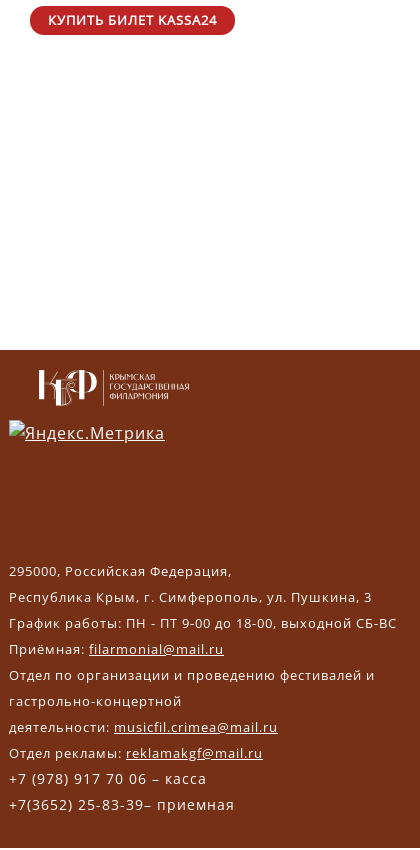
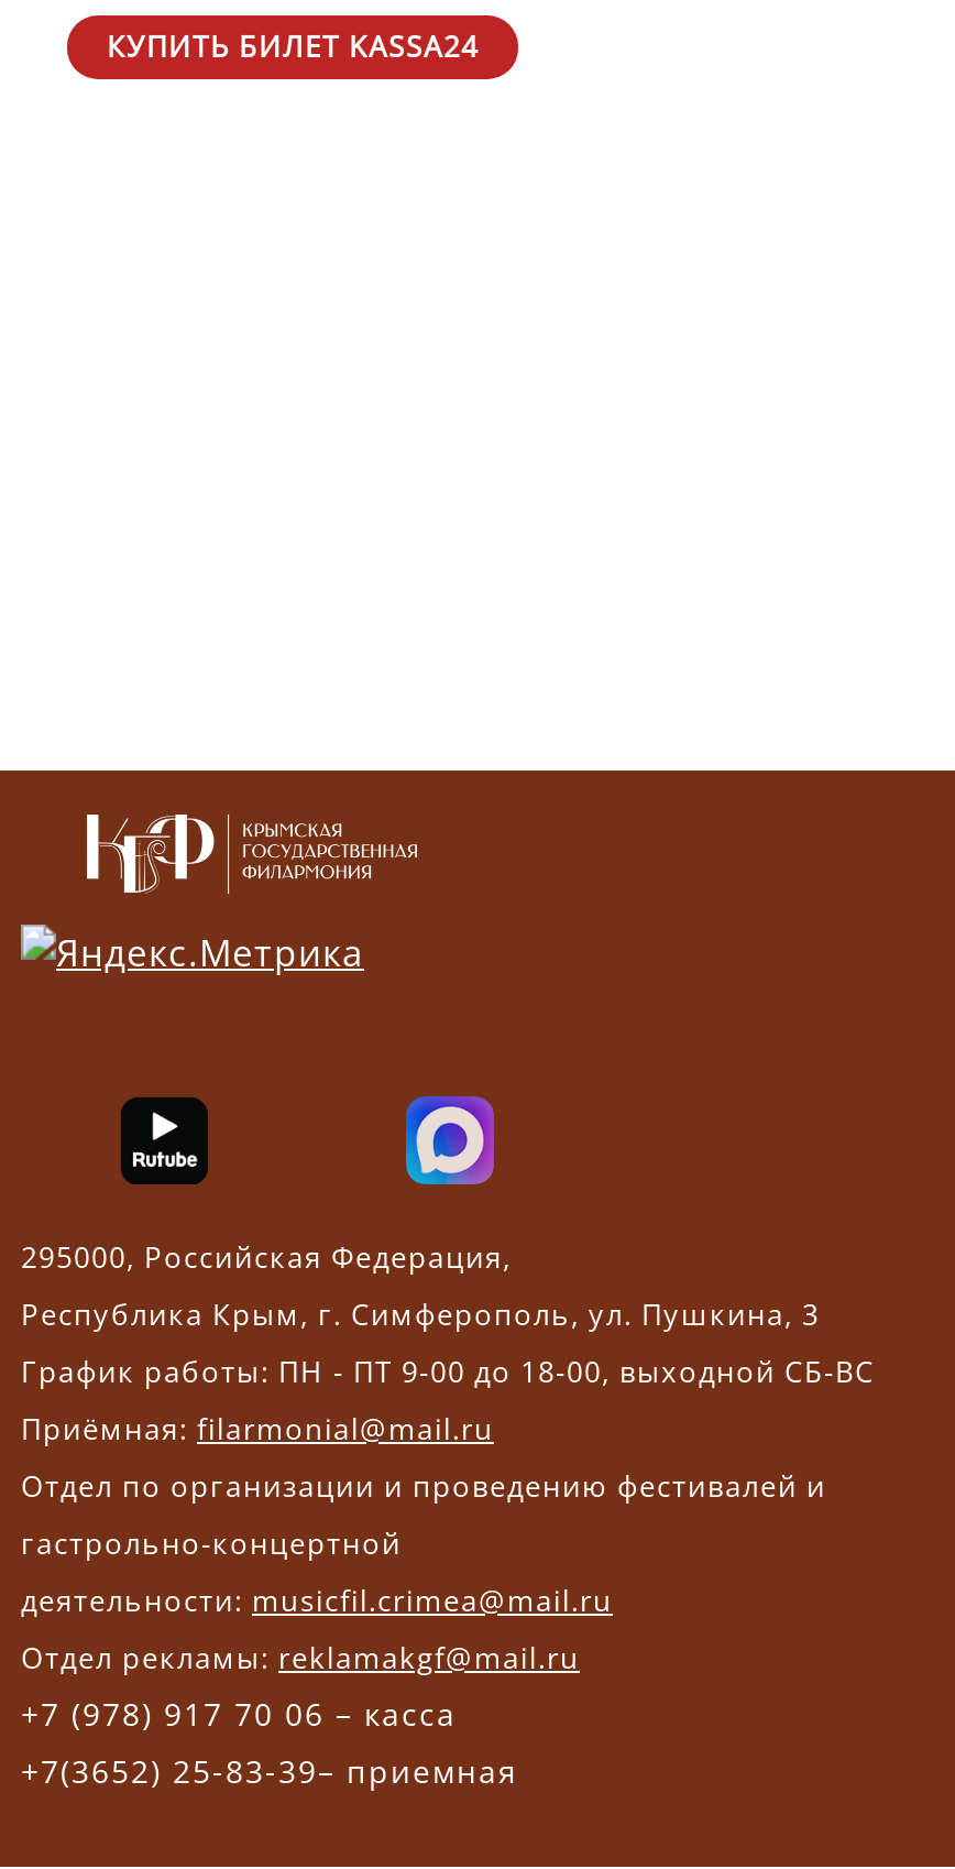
none -> [120,1097,210,1185] [image]
none -> [404,1095,496,1188] [image]

